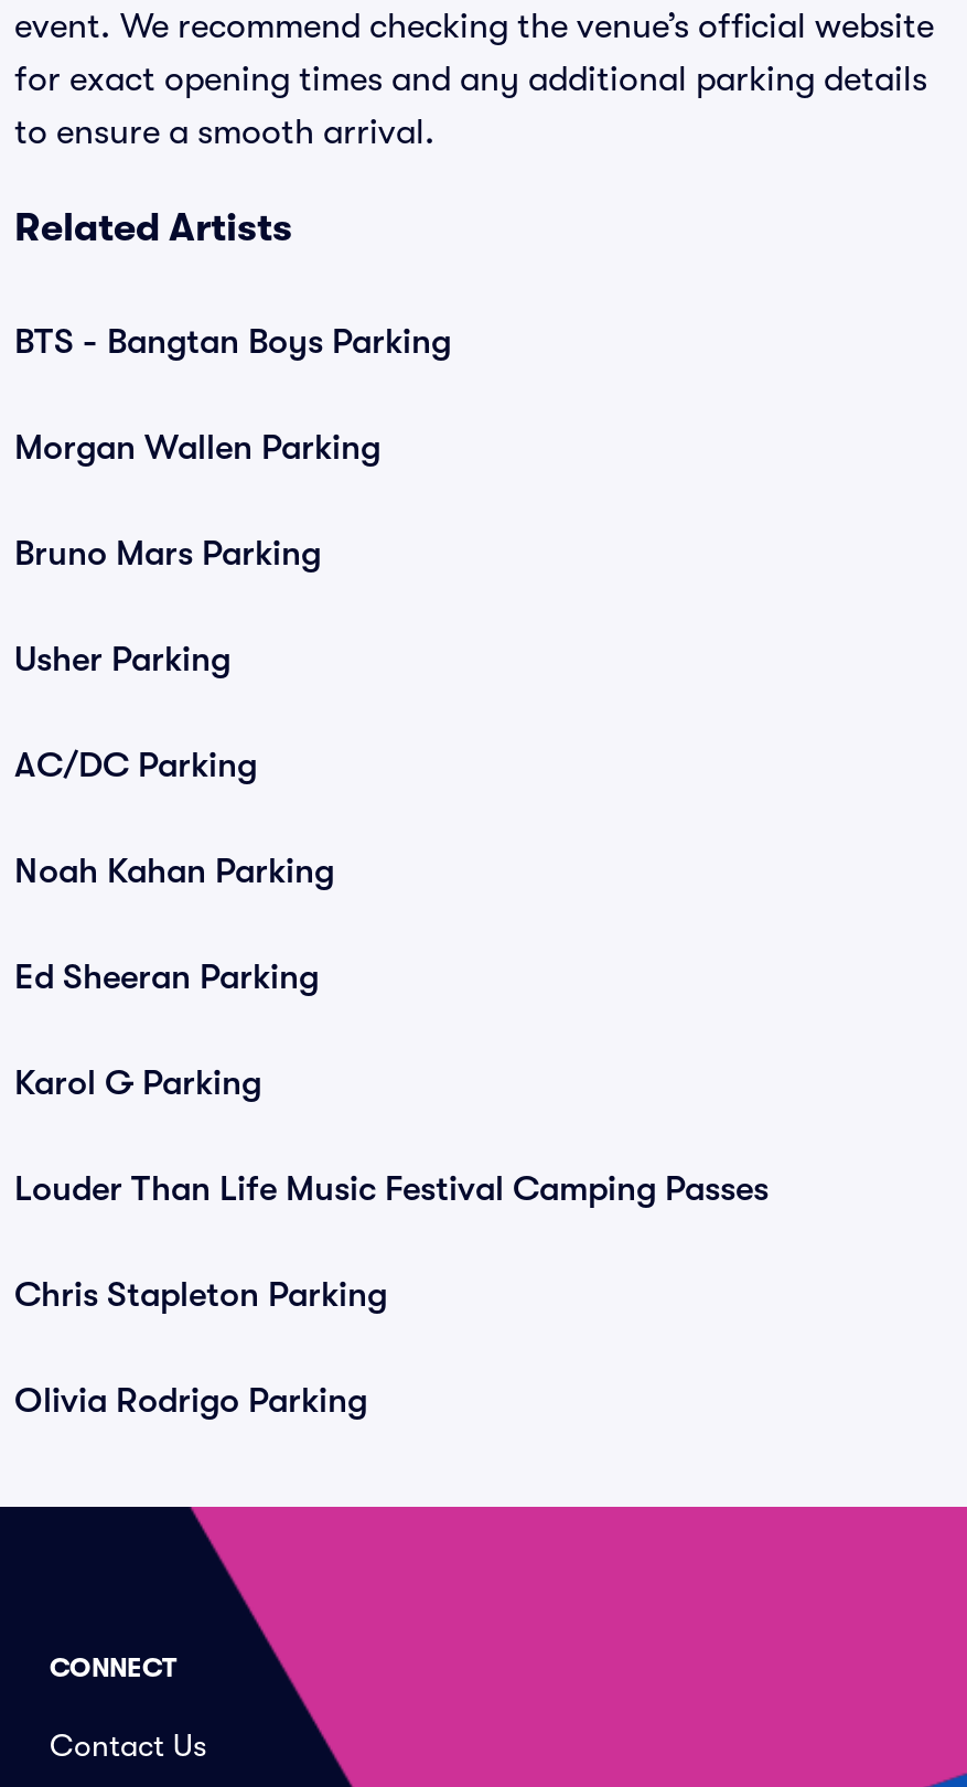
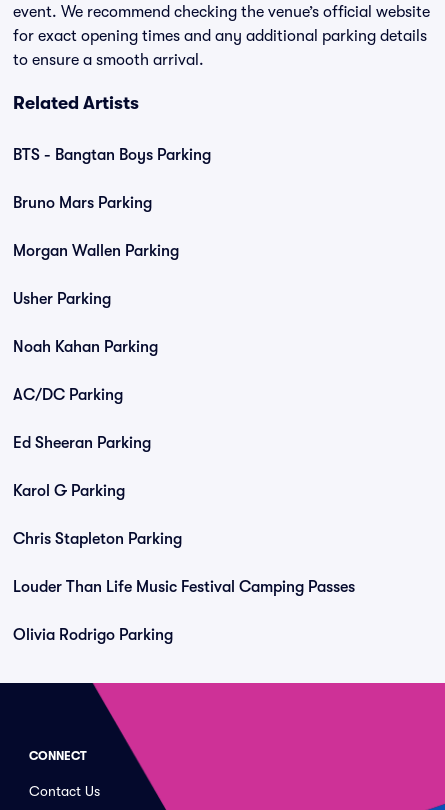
moved [14,428,380,468] -> [13,242,179,260]: Morgan Wallen Parking
moved [14,534,321,574] -> [13,194,152,212]: Bruno Mars Parking
moved [14,746,257,785] -> [13,386,123,404]: AC/DC Parking
moved [14,852,334,891] -> [13,338,158,356]: Noah Kahan Parking
moved [14,1169,769,1209] -> [13,578,355,596]: Louder Than Life Music Festival Camping Passes
moved [14,1275,387,1315] -> [13,530,182,548]: Chris Stapleton Parking

